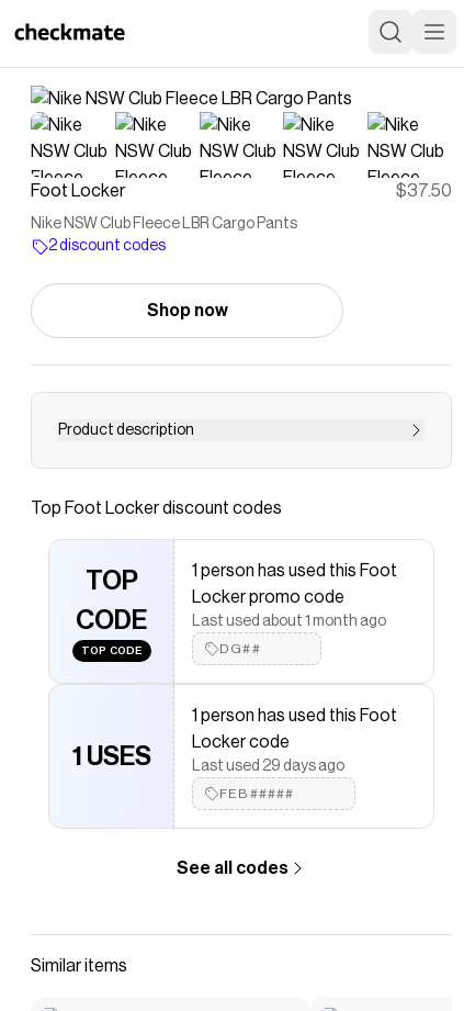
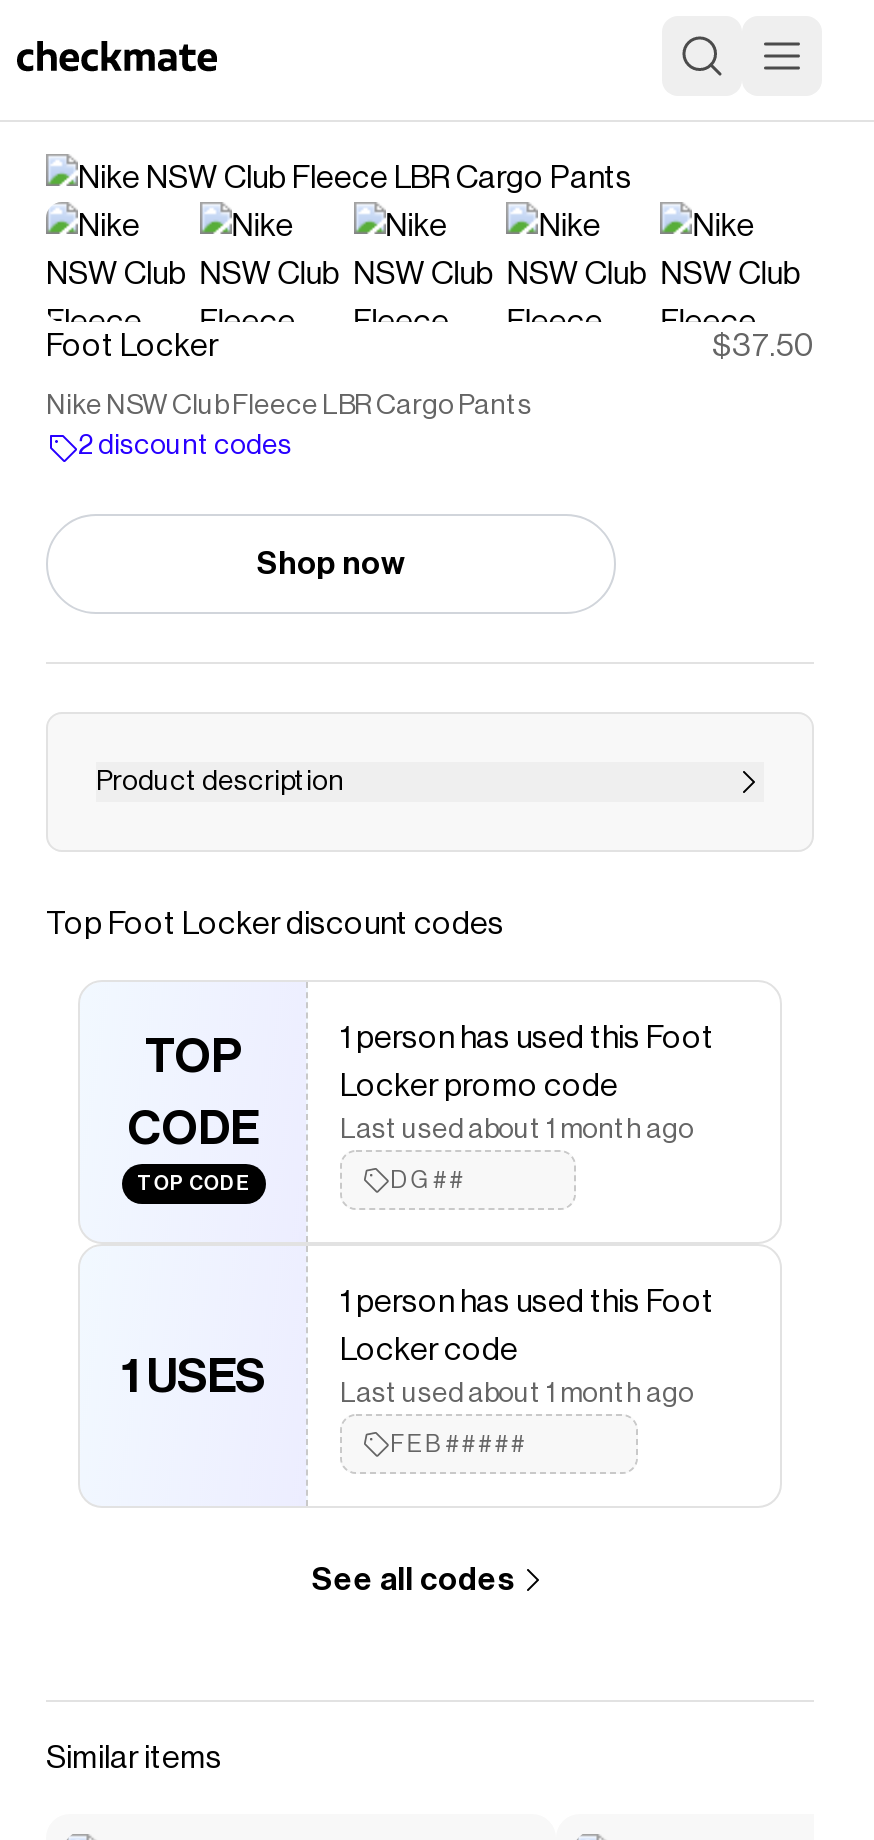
[192,759,344,774] Last used 29 days ago -> [340,1380,694,1408] Last used about 1 month ago

